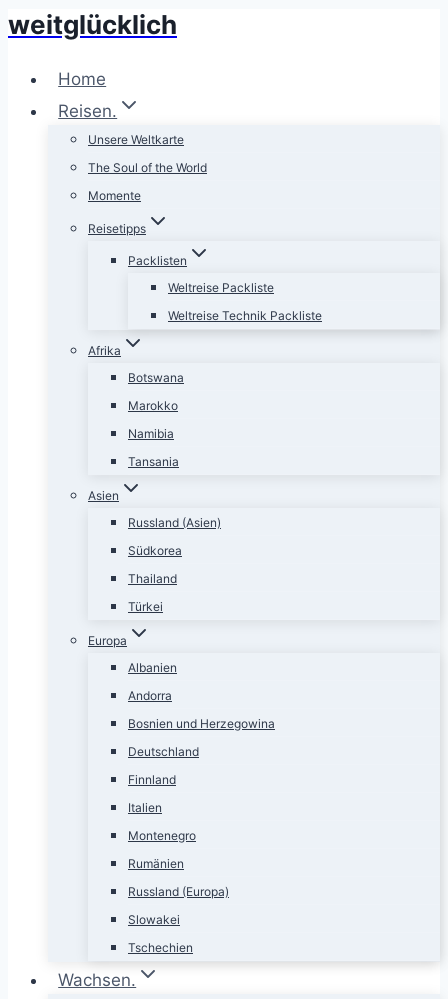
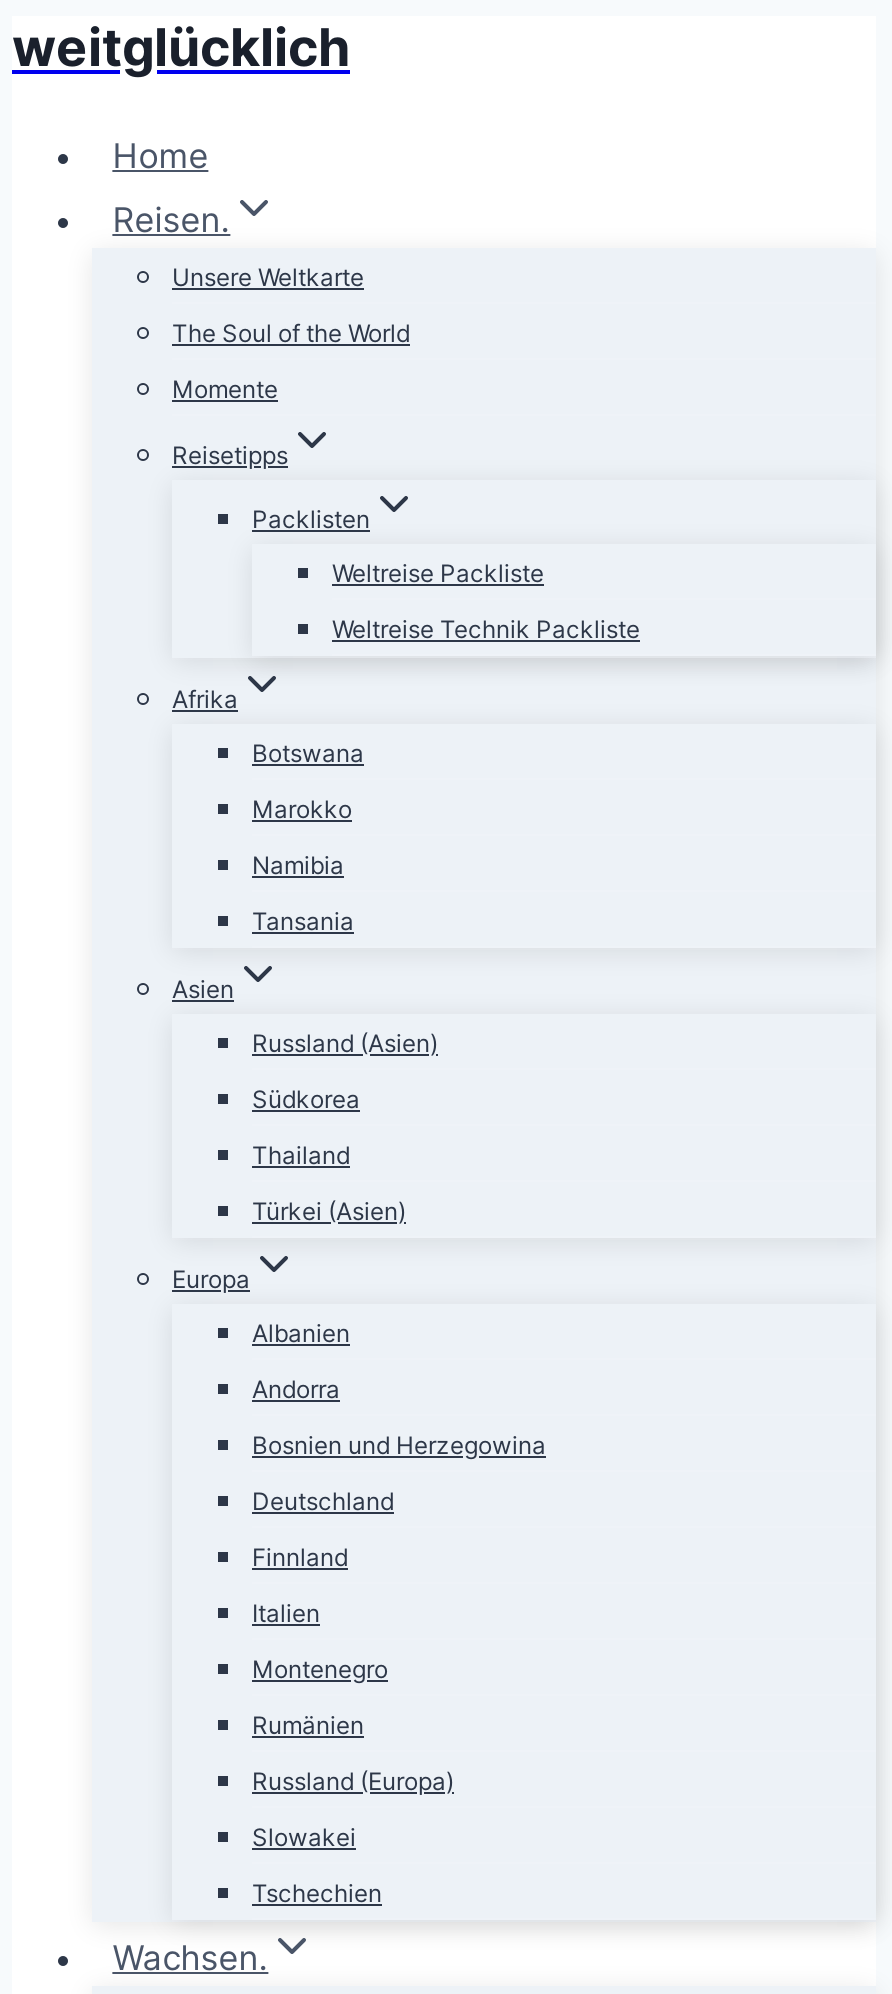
[128,599,163,614] Türkei -> [252,1196,406,1226] Türkei (Asien)

